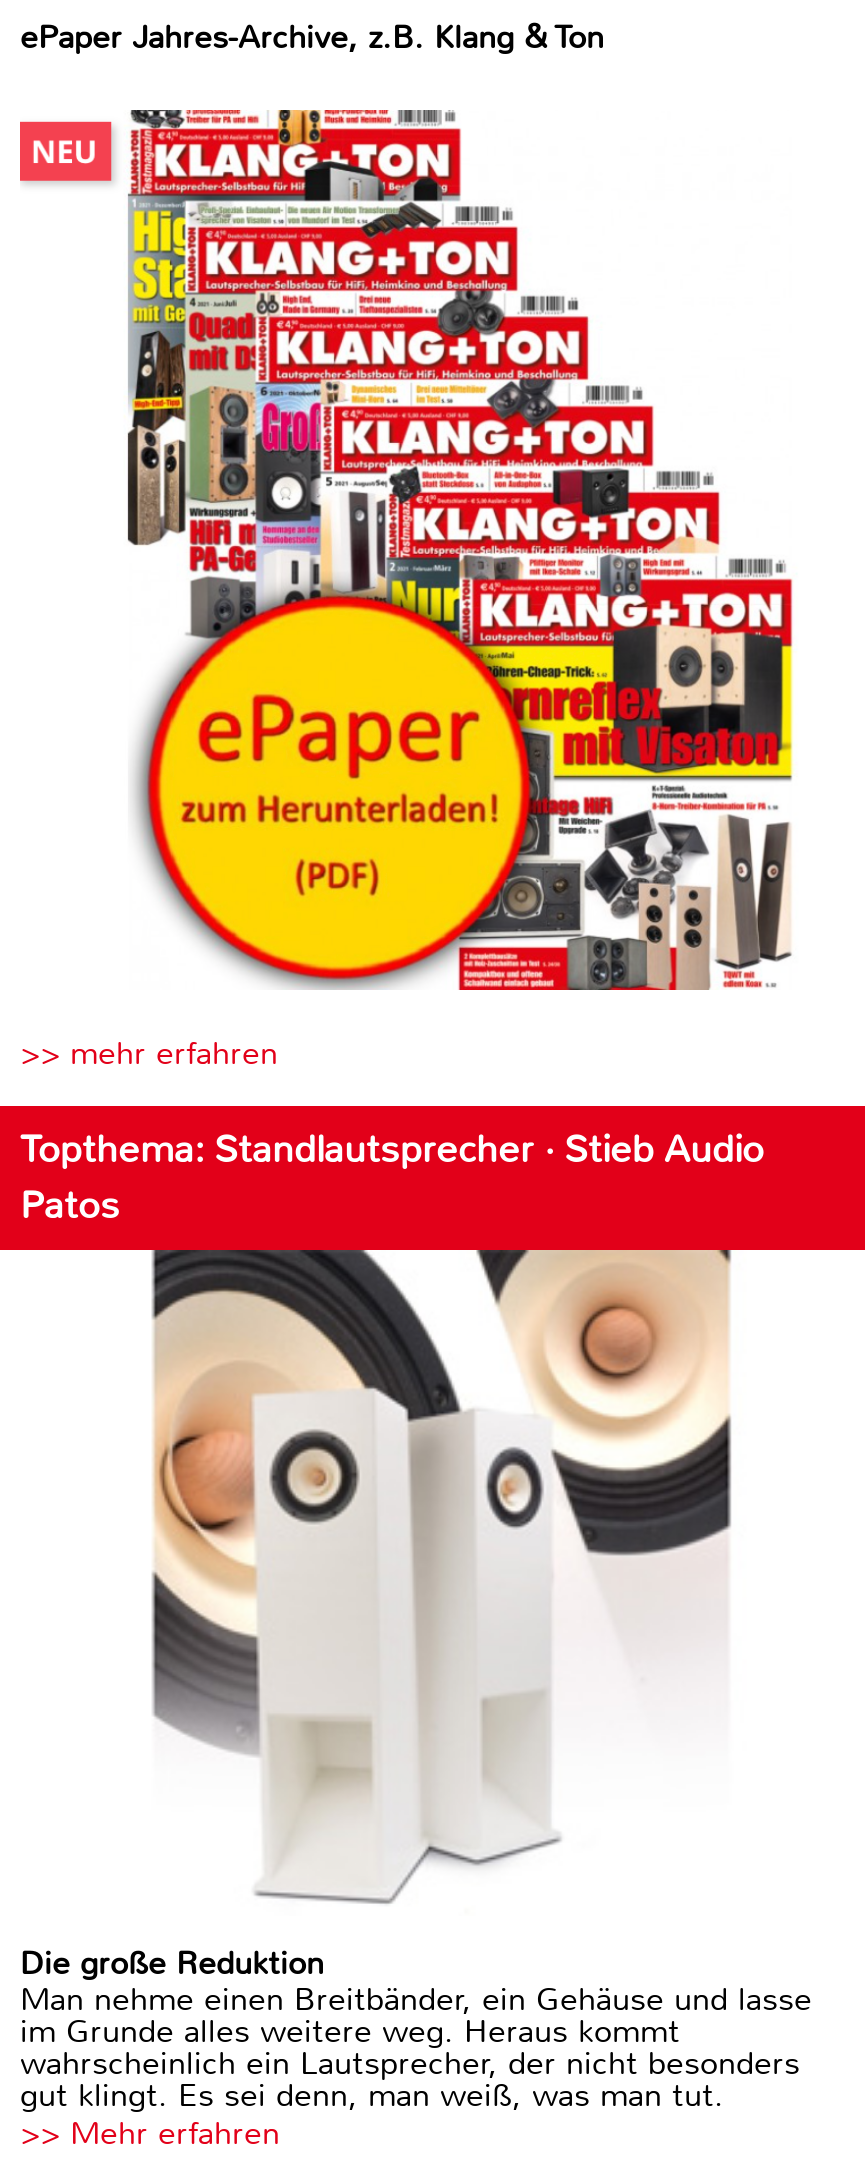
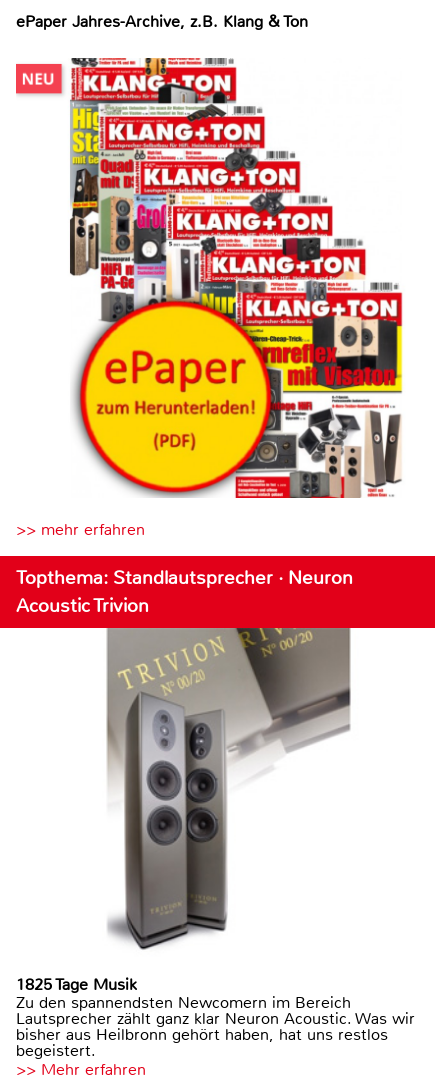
[20,1123,764,1229] Topthema: Standlautsprecher · Stieb Audio | Patos -> [16,565,353,618] Topthema: Standlautsprecher · Neuron | Acoustic Trivion
[20,1248,812,2115] [image] | Die große Reduktion | Man nehme einen Breitbänder, ein Gehäuse und lasse | im Grunde alles weitere weg. Heraus kommt | wahrscheinlich ein Lautsprecher, der nicht besonders | gut klingt. Es sei denn, man weiß, was man tut. -> [16,627,415,1060] [image] | 1825 Tage Musik | Zu den spannendsten Newcomern im Bereich | Lautsprecher zählt ganz klar Neuron Acoustic. Was wir | bisher aus Heilbronn gehört haben, hat uns restlos | begeistert.

